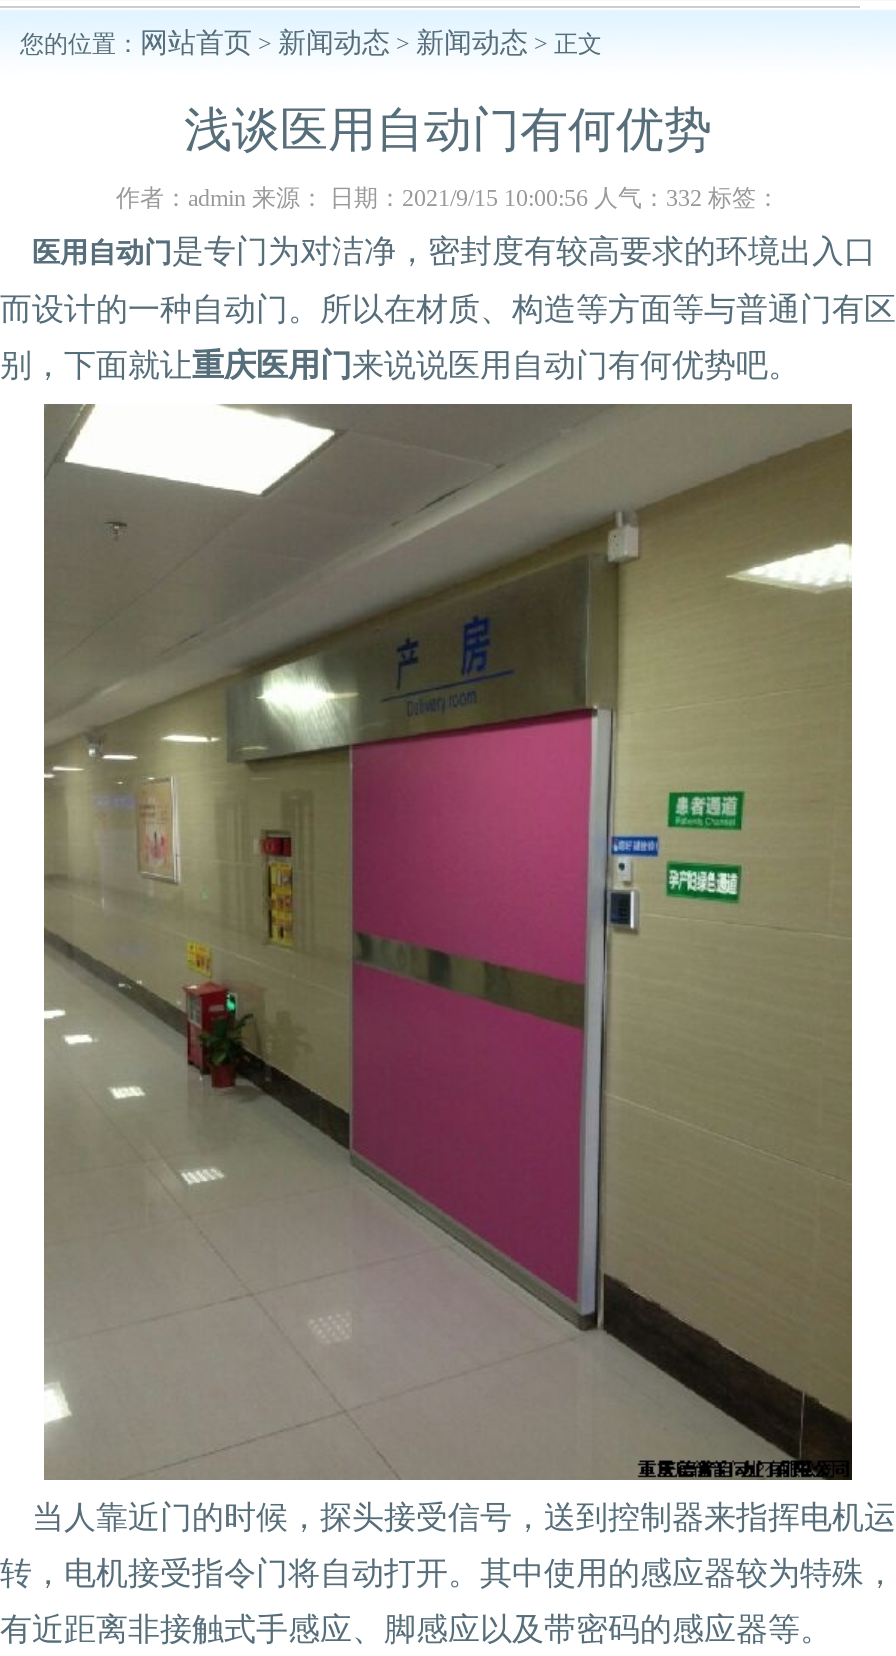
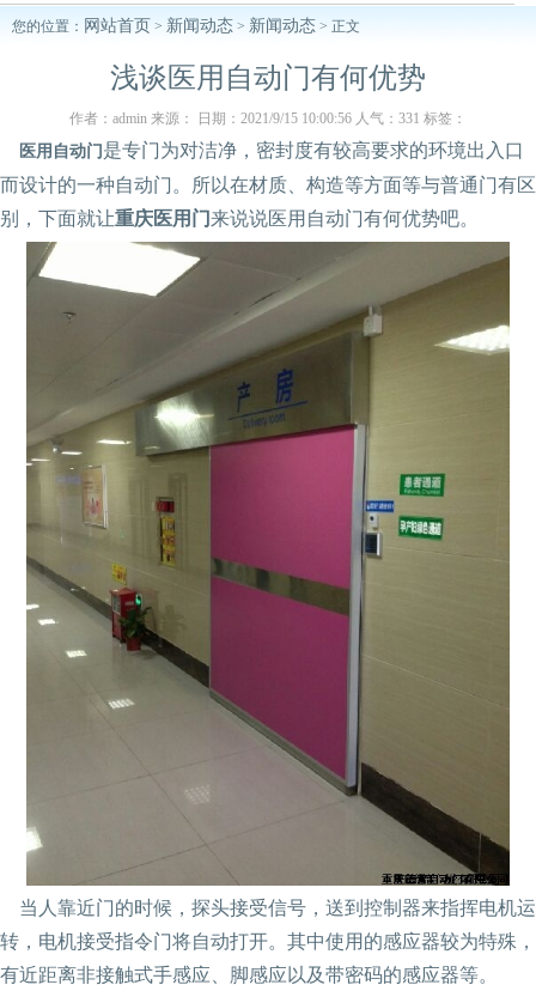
[116,184,780,212] 作者：admin 来源： 日期：2021/9/15 10:00:56 人气：332标签： -> [69,110,467,127] 作者：admin 来源： 日期：2021/9/15 10:00:56 人气：331标签：

